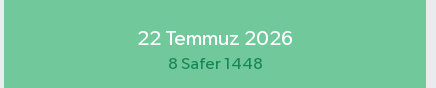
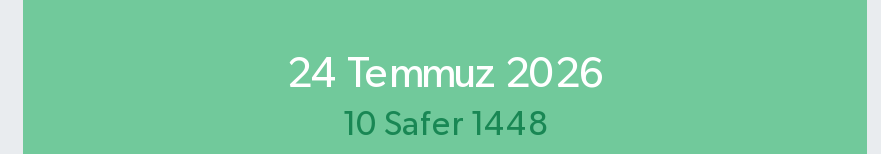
[137,28,293,73] 22 Temmuz 2026 | 8 Safer 1448 -> [287,52,603,142] 24 Temmuz 2026 | 10 Safer 1448

